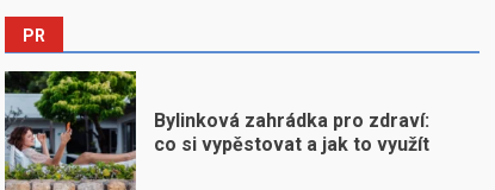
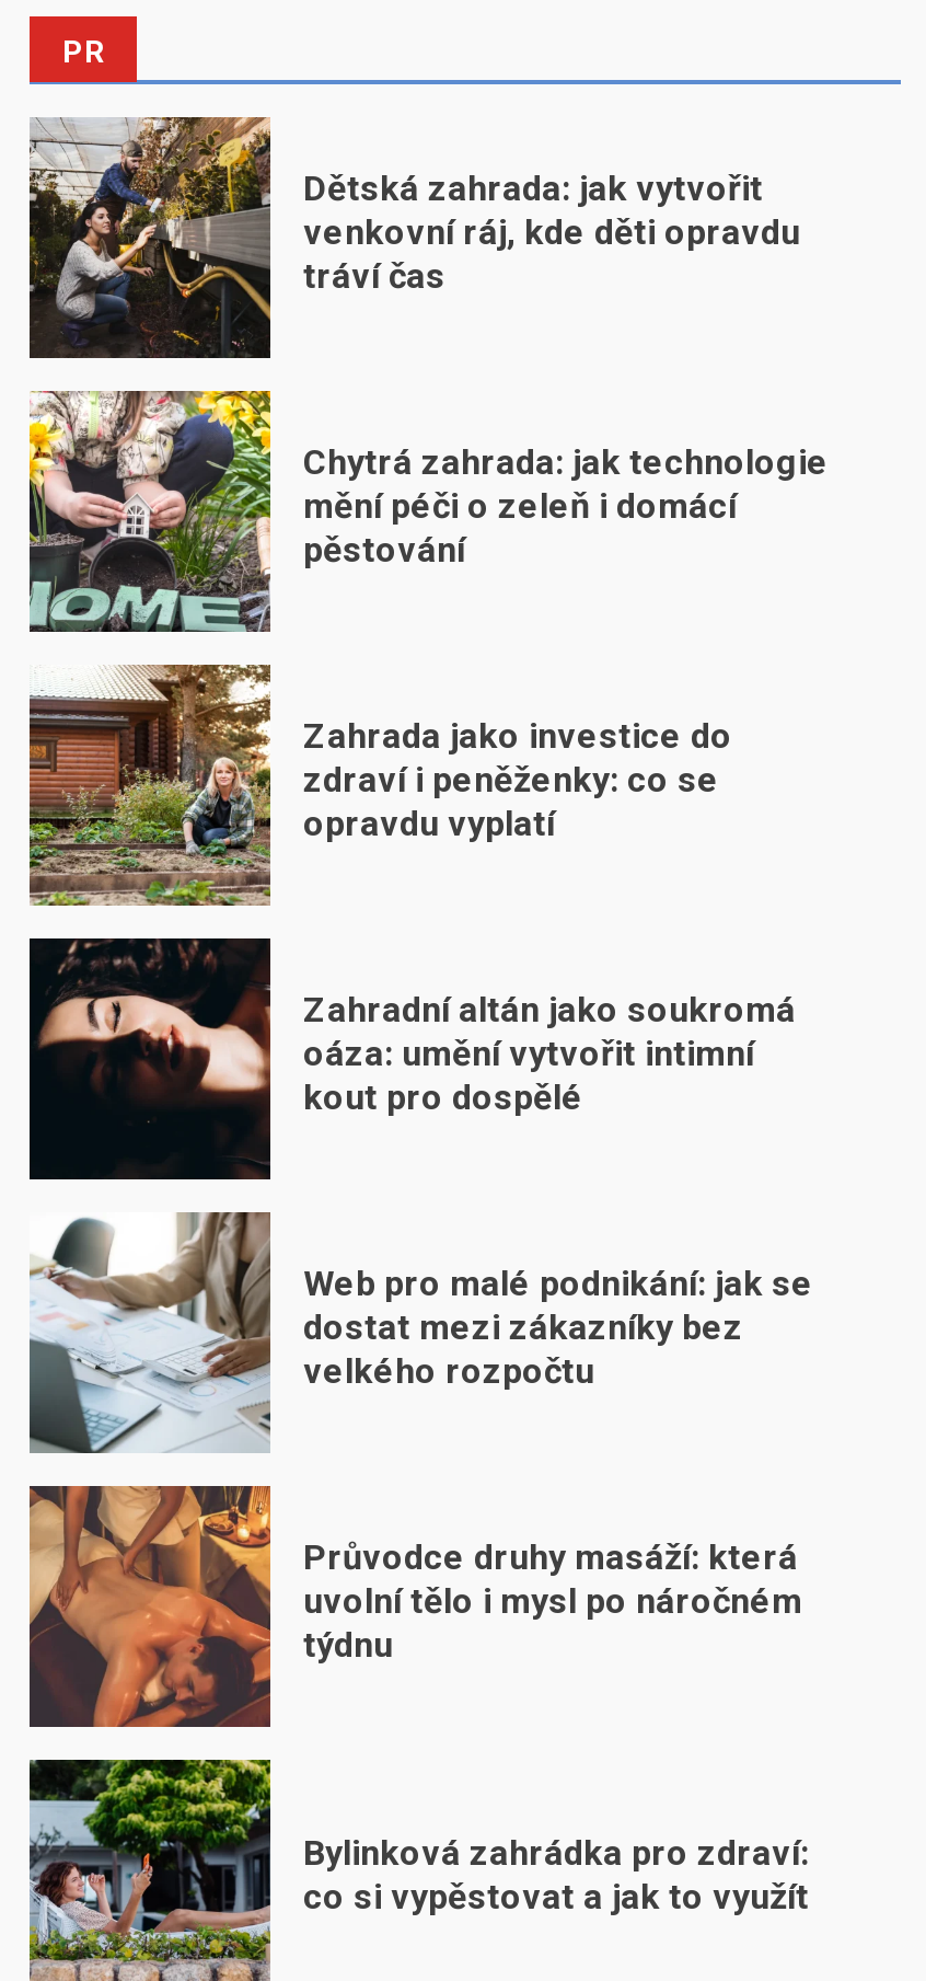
none -> [27,115,800,360] [image] | Dětská zahrada: jak vytvořit | venkovní ráj, kde děti opravdu | tráví čas
none -> [27,389,829,634] [image] | Chytrá zahrada: jak technologie | mění péči o zeleň i domácí | pěstování
none -> [30,663,732,908] [image] | Zahrada jako investice do | zdraví i peněženky: co se | opravdu vyplatí
none -> [30,936,796,1182] [image] | Zahradní altán jako soukromá | oáza: umění vytvořit intimní | kout pro dospělé
none -> [30,1210,813,1455] [image] | Web pro malé podnikání: jak se | dostat mezi zákazníky bez | velkého rozpočtu
none -> [30,1484,802,1729] [image] | Průvodce druhy masáží: která | uvolní tělo i mysl po náročném | týdnu

